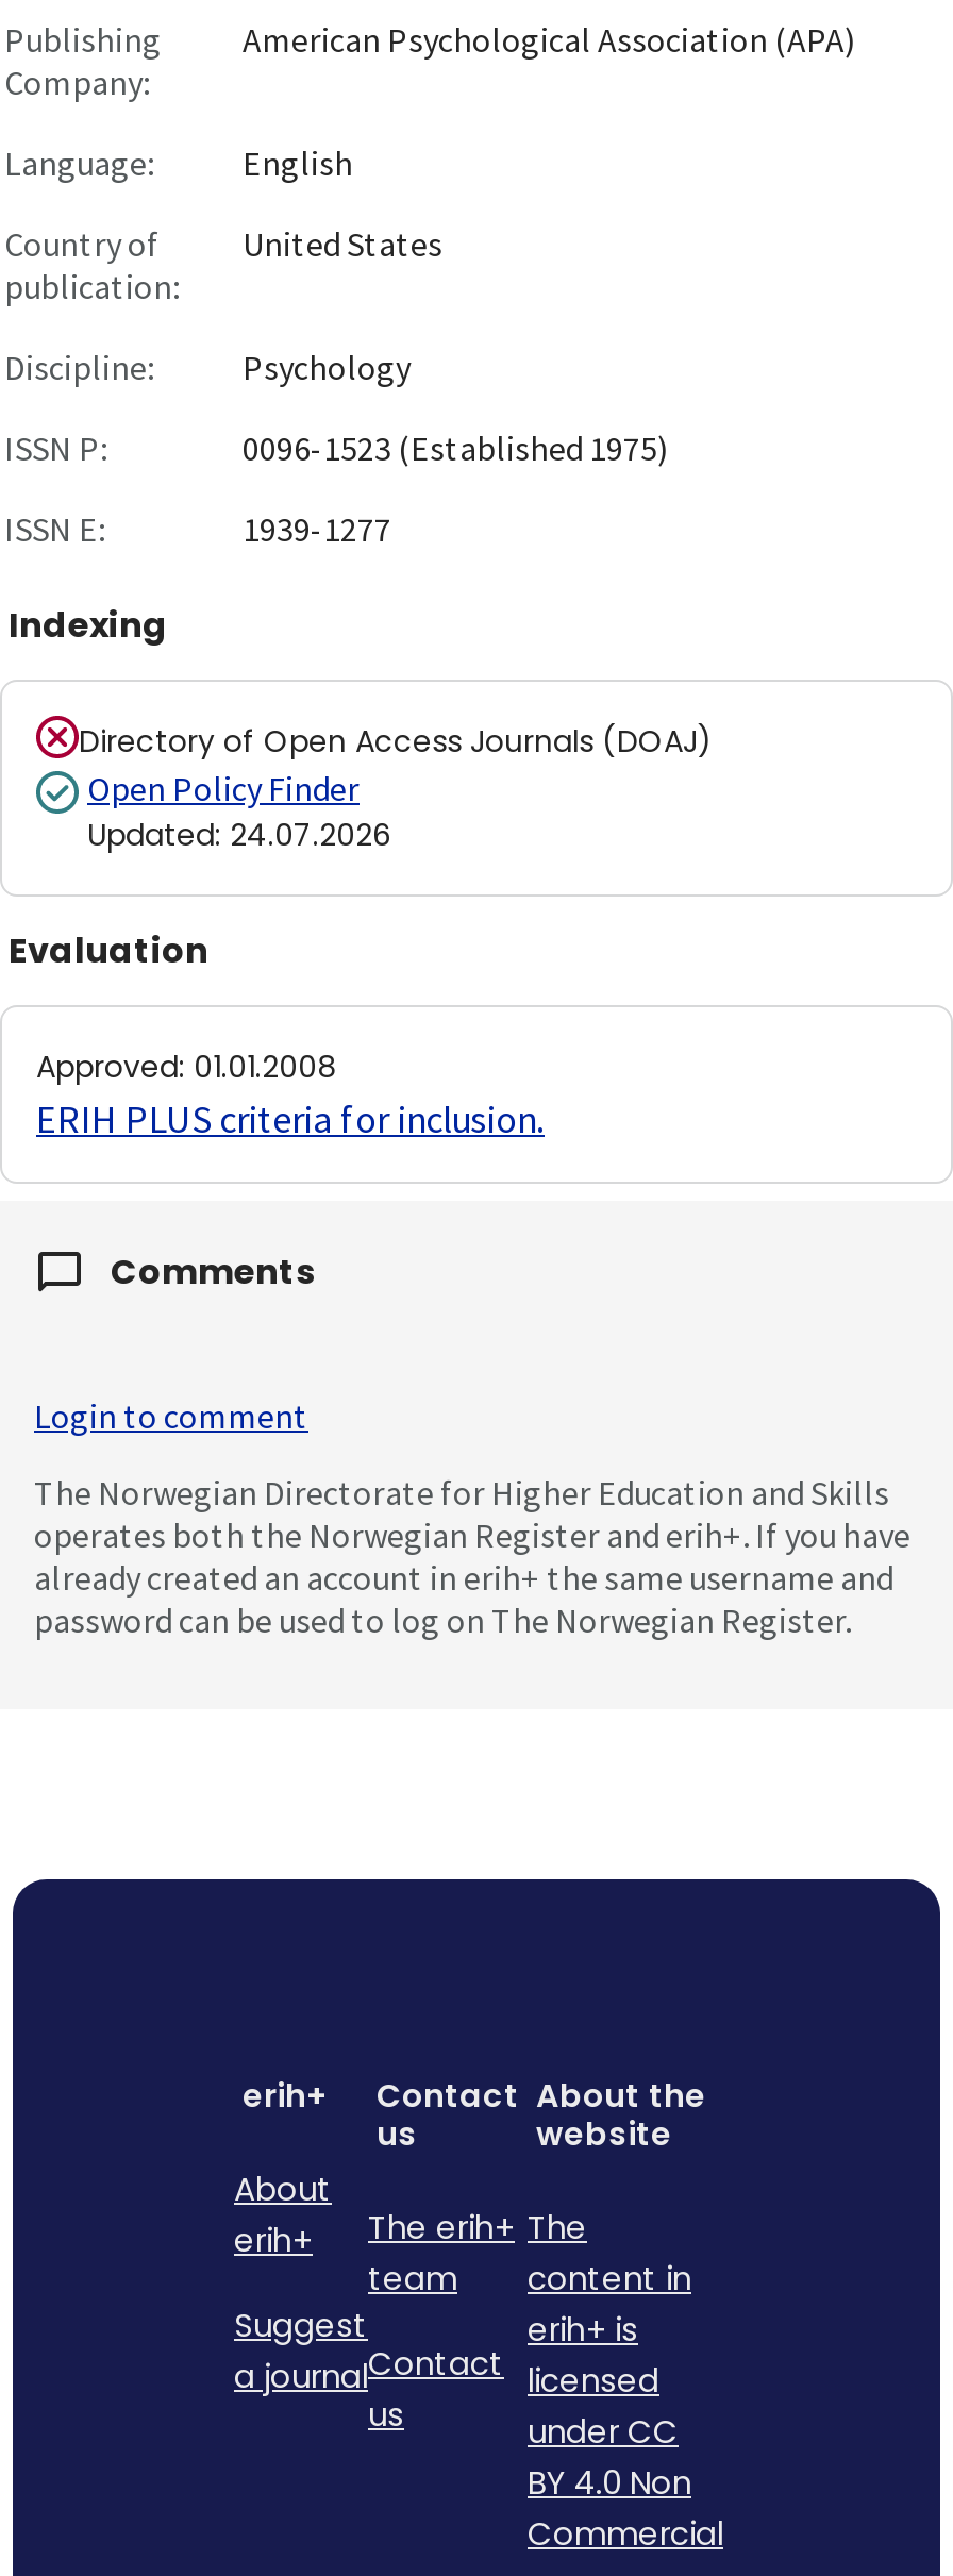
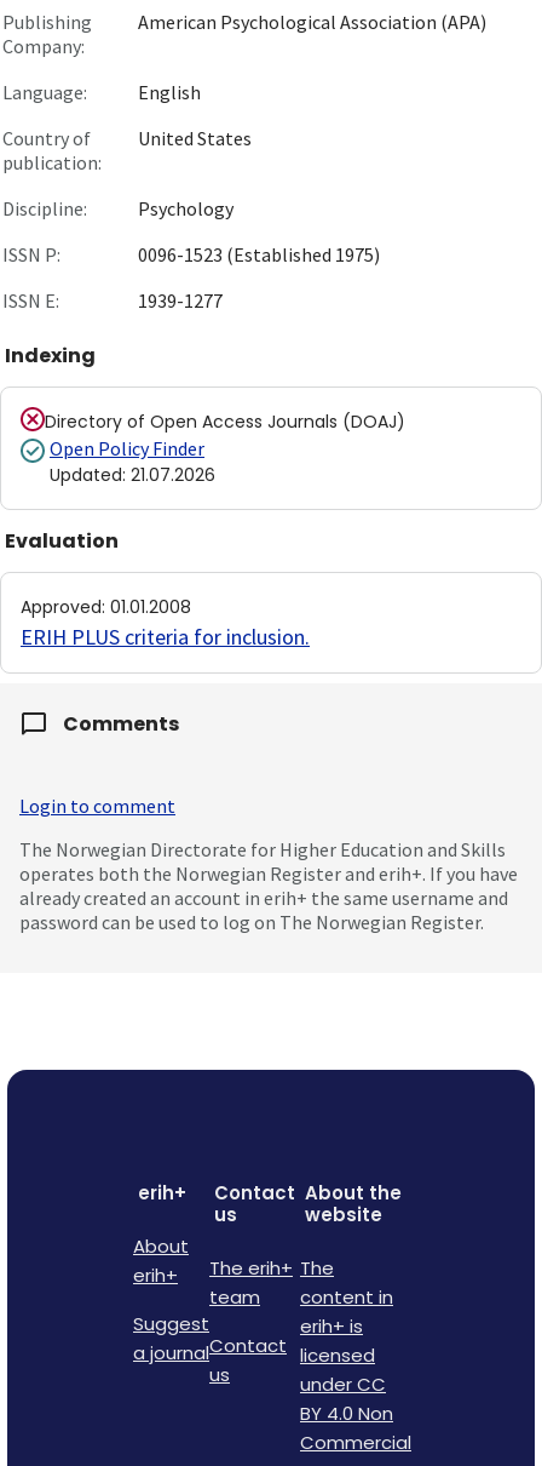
[87,814,391,857] Updated: 24.07.2026 -> [50,463,215,487] Updated: 21.07.2026

